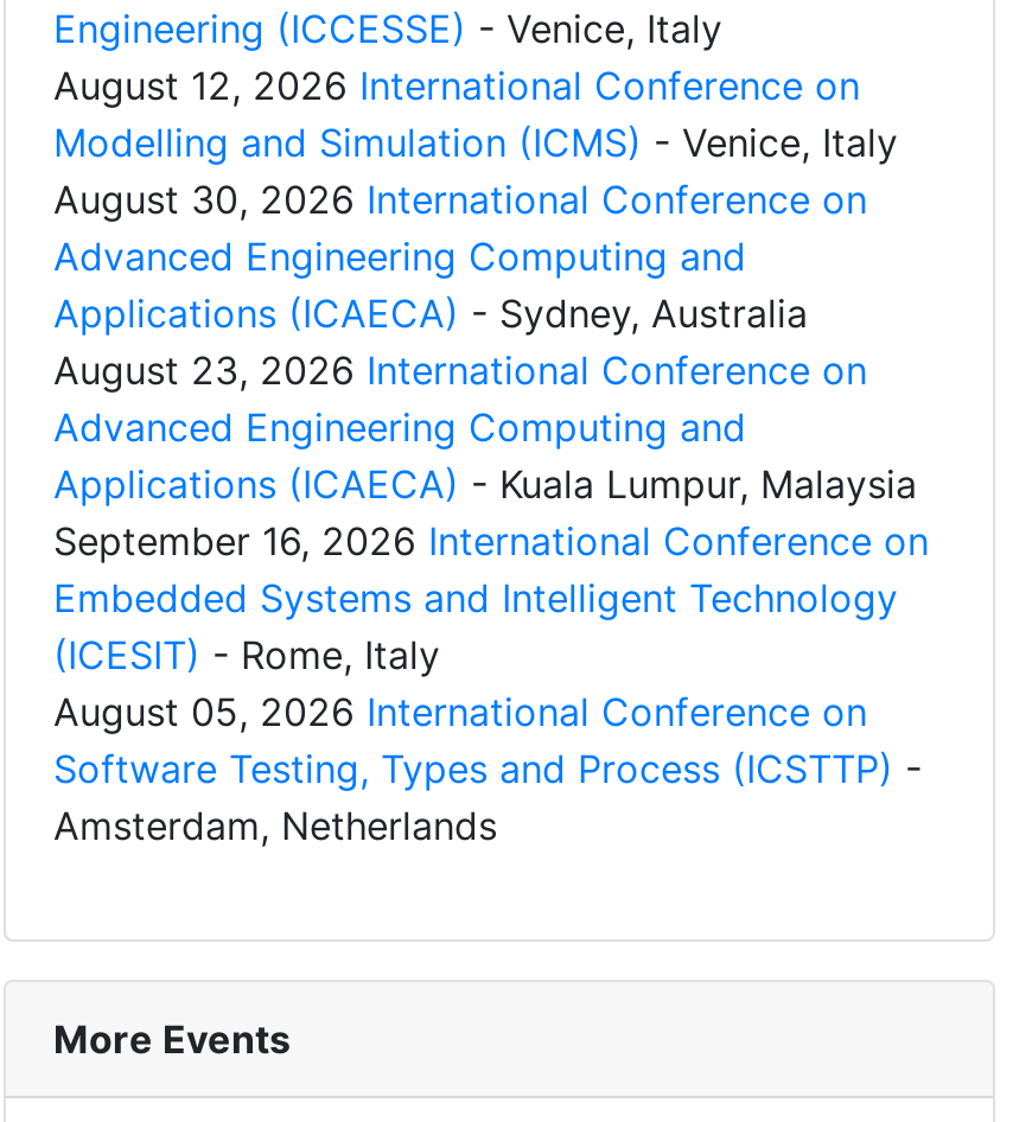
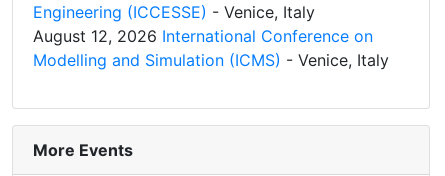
[53,176,929,849] August 30, 2026 International Conference on | Advanced Engineering Computing and | Applications (ICAECA) - Sydney, Australia | August 23, 2026 International Conference on | Advanced Engineering Computing and | Applications (ICAECA) - Kuala Lumpur, Malaysia | September 16, 2026 International Conference on | Embedded Systems and Intelligent Technology | (ICESIT) - Rome, Italy | August 05, 2026 International Conference on | Software Testing, Types and Process (ICSTTP) - | Amsterdam, Netherlands -> none

